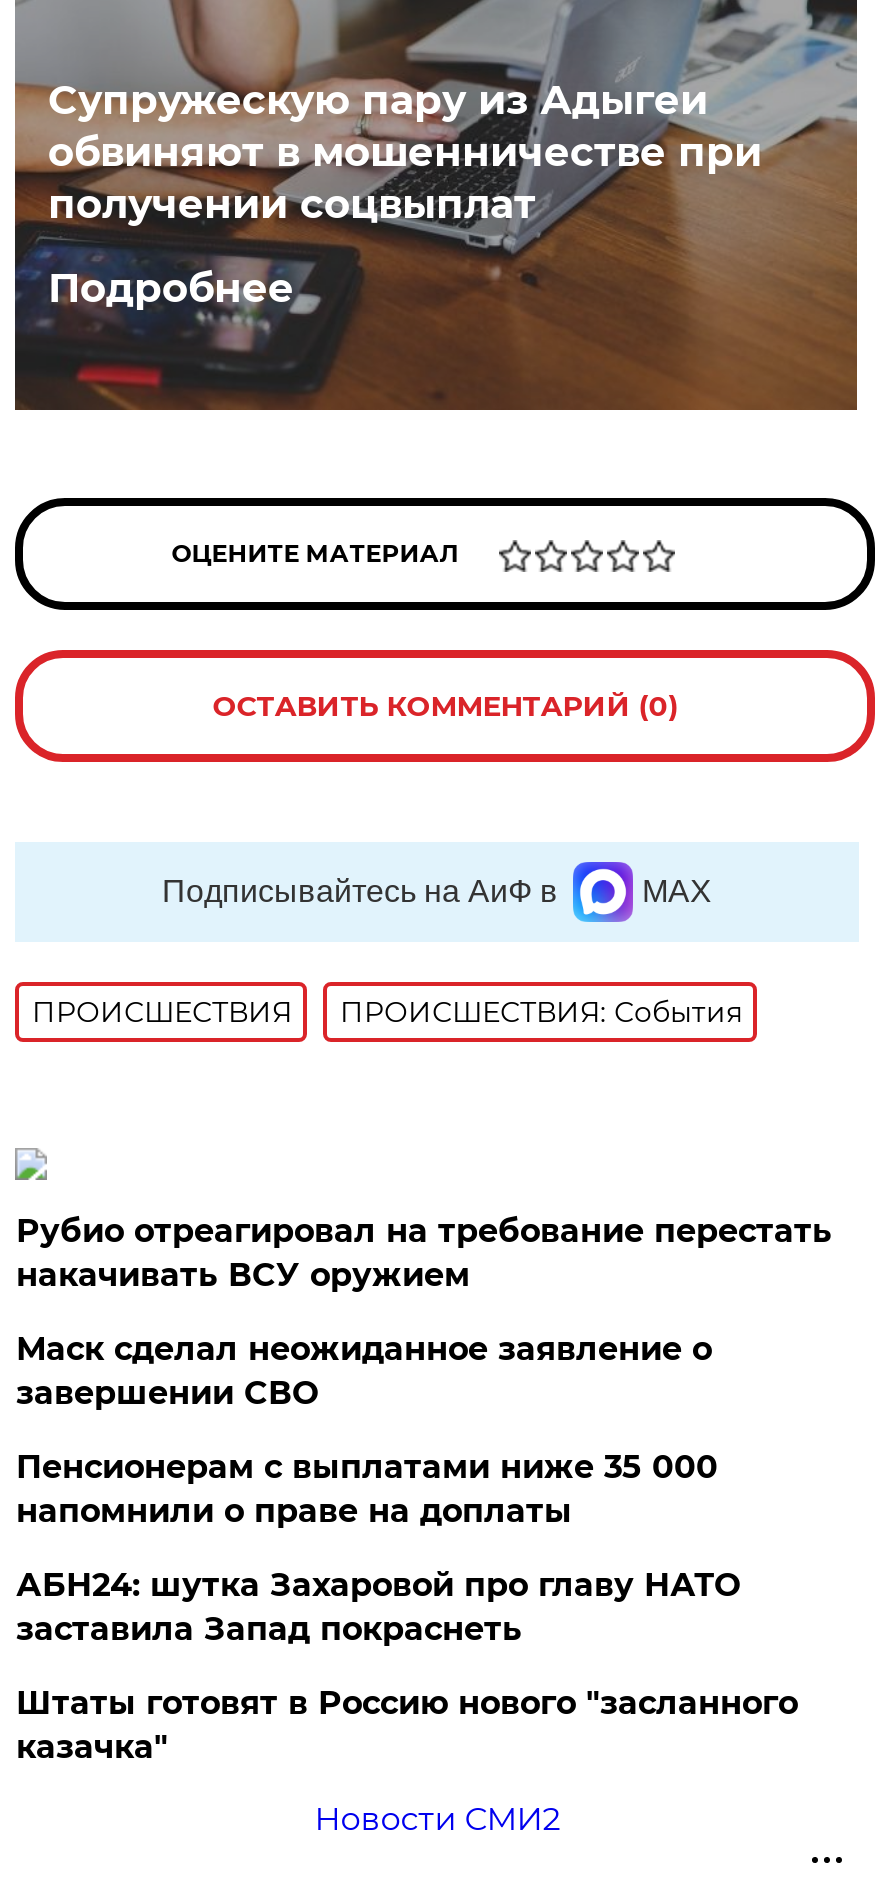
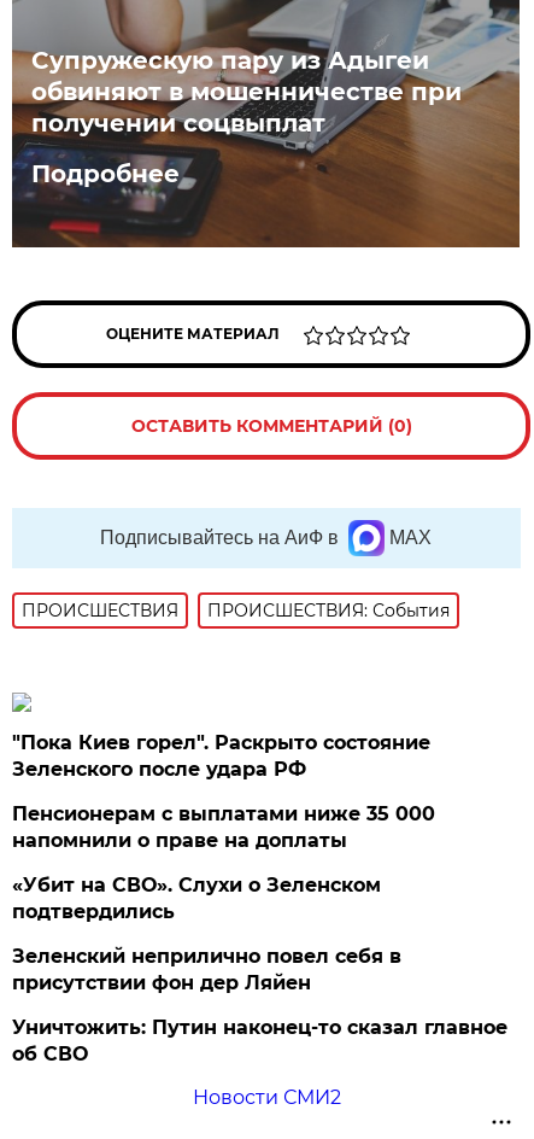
[16,1212,832,1412] Рубио отреагировал на требование перестать | накачивать ВСУ оружием | Маск сделал неожиданное заявление о | завершении СВО -> [13,731,431,781] "Пока Киев горел". Раскрыто состояние | Зеленского после удара РФ
moved [16,1448,718,1530] -> [13,802,436,852]: Пенсионерам с выплатами ниже 35 000 | напомнили о праве на доплаты
[16,1566,798,1766] АБН24: шутка Захаровой про главу НАТО | заставила Запад покраснеть | Штаты готовят в Россию нового "засланного | казачка" -> [13,874,508,1065] «Убит на СВО». Слухи о Зеленском | подтвердились | Зеленский неприлично повел cебя в | присутствии фон дер Ляйен | Уничтожить: Путин наконец-то сказал главное | об СВО

